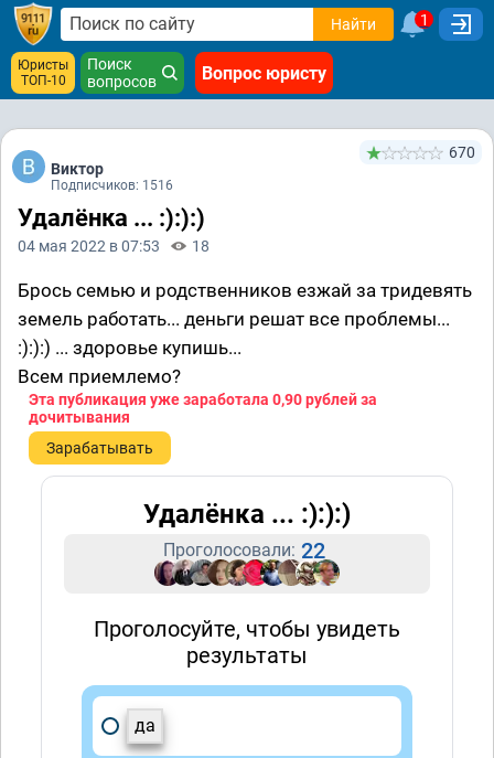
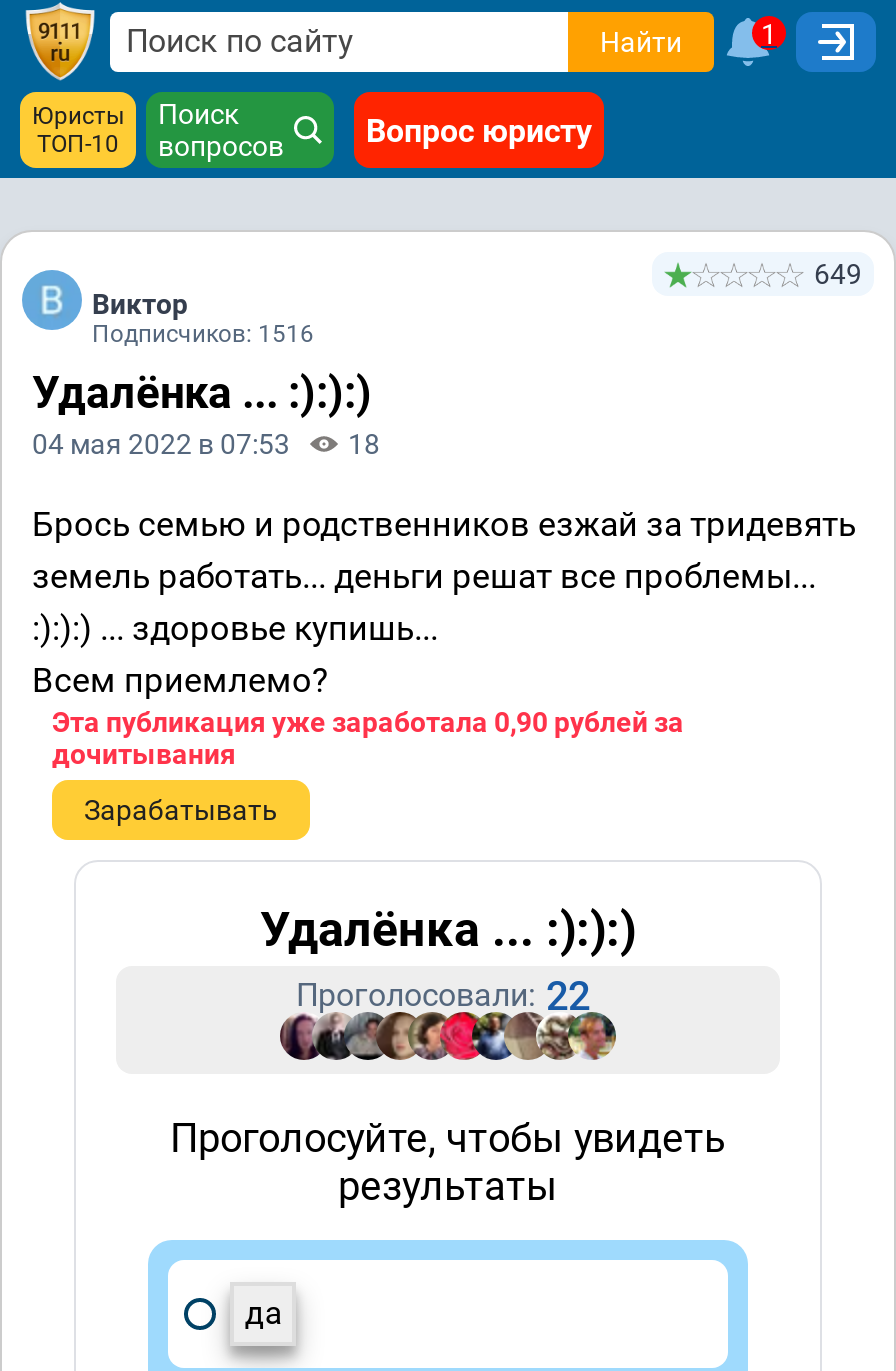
[449,143,475,161] 670 -> [814,258,862,290] 649

